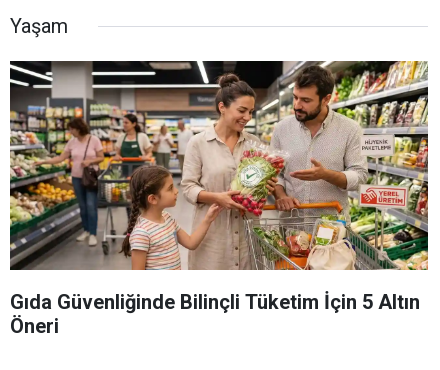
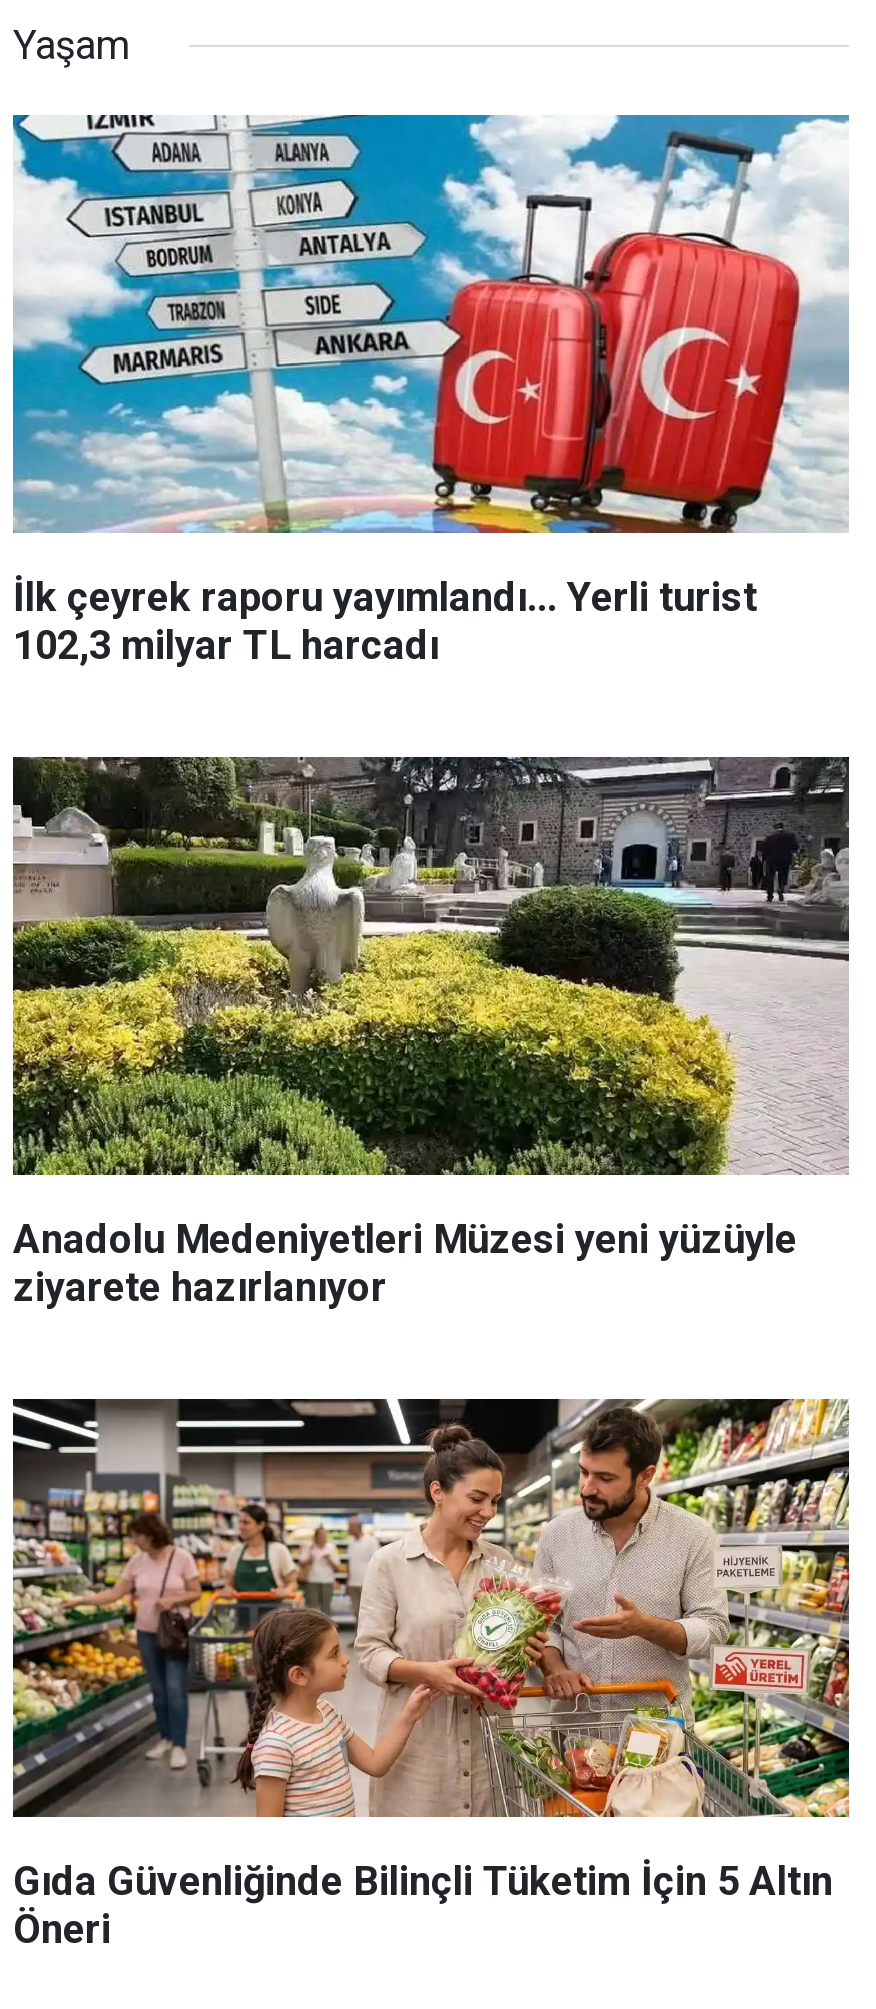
none -> [11,113,849,669] [image] | İlk çeyrek raporu yayımlandı... Yerli turist | 102,3 milyar TL harcadı
none -> [11,755,851,1311] [image] | Anadolu Medeniyetleri Müzesi yeni yüzüyle | ziyarete hazırlanıyor

